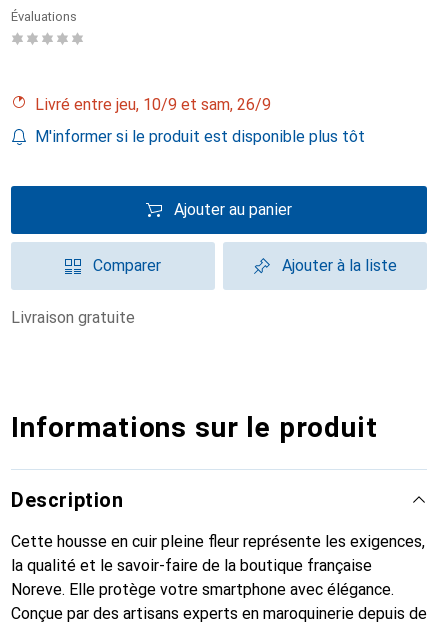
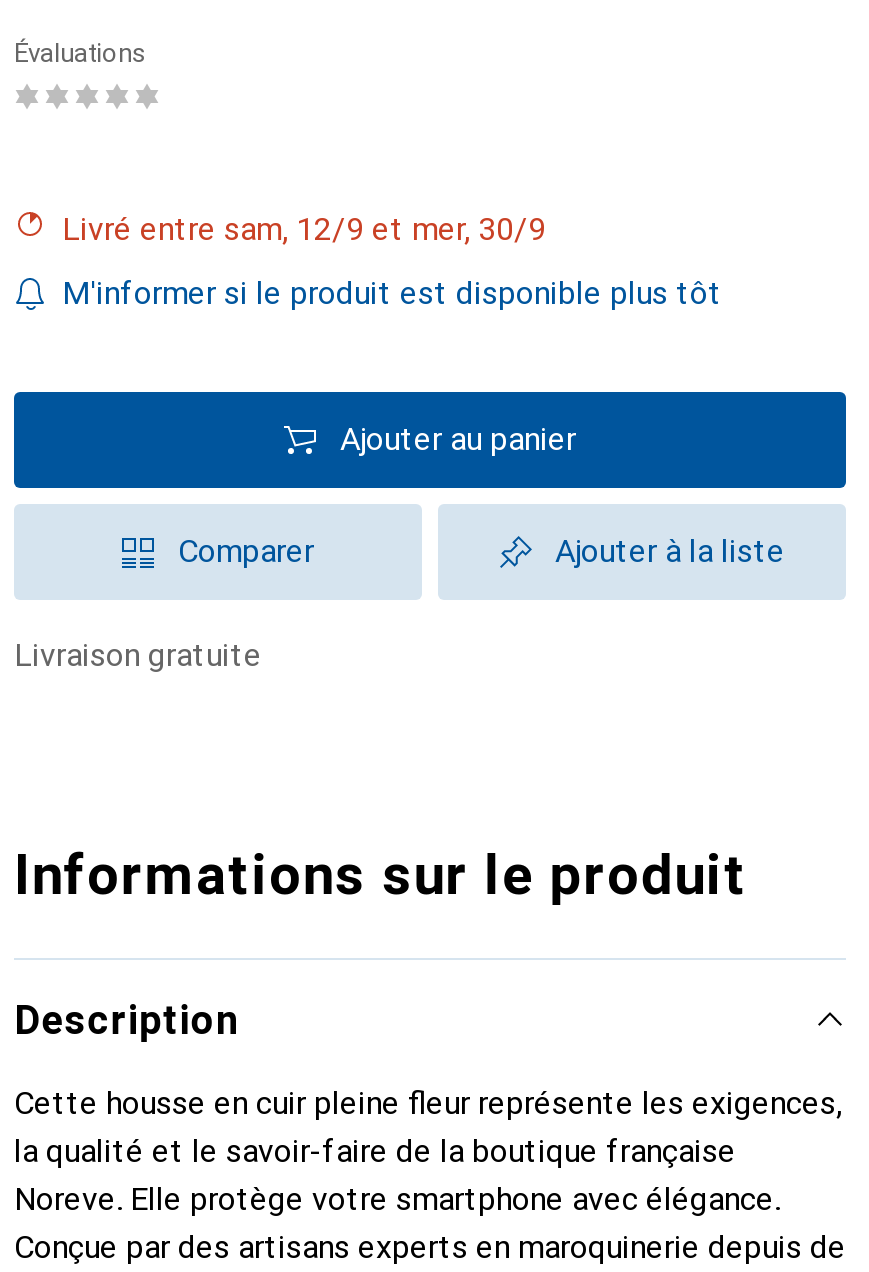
[44,95,271,114] Livré entre jeu, 10/9 et sam, 26/9 -> [80,210,546,248] Livré entre sam, 12/9 et mer, 30/9

